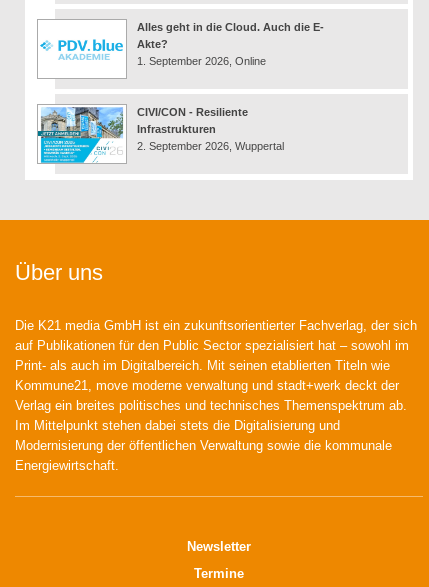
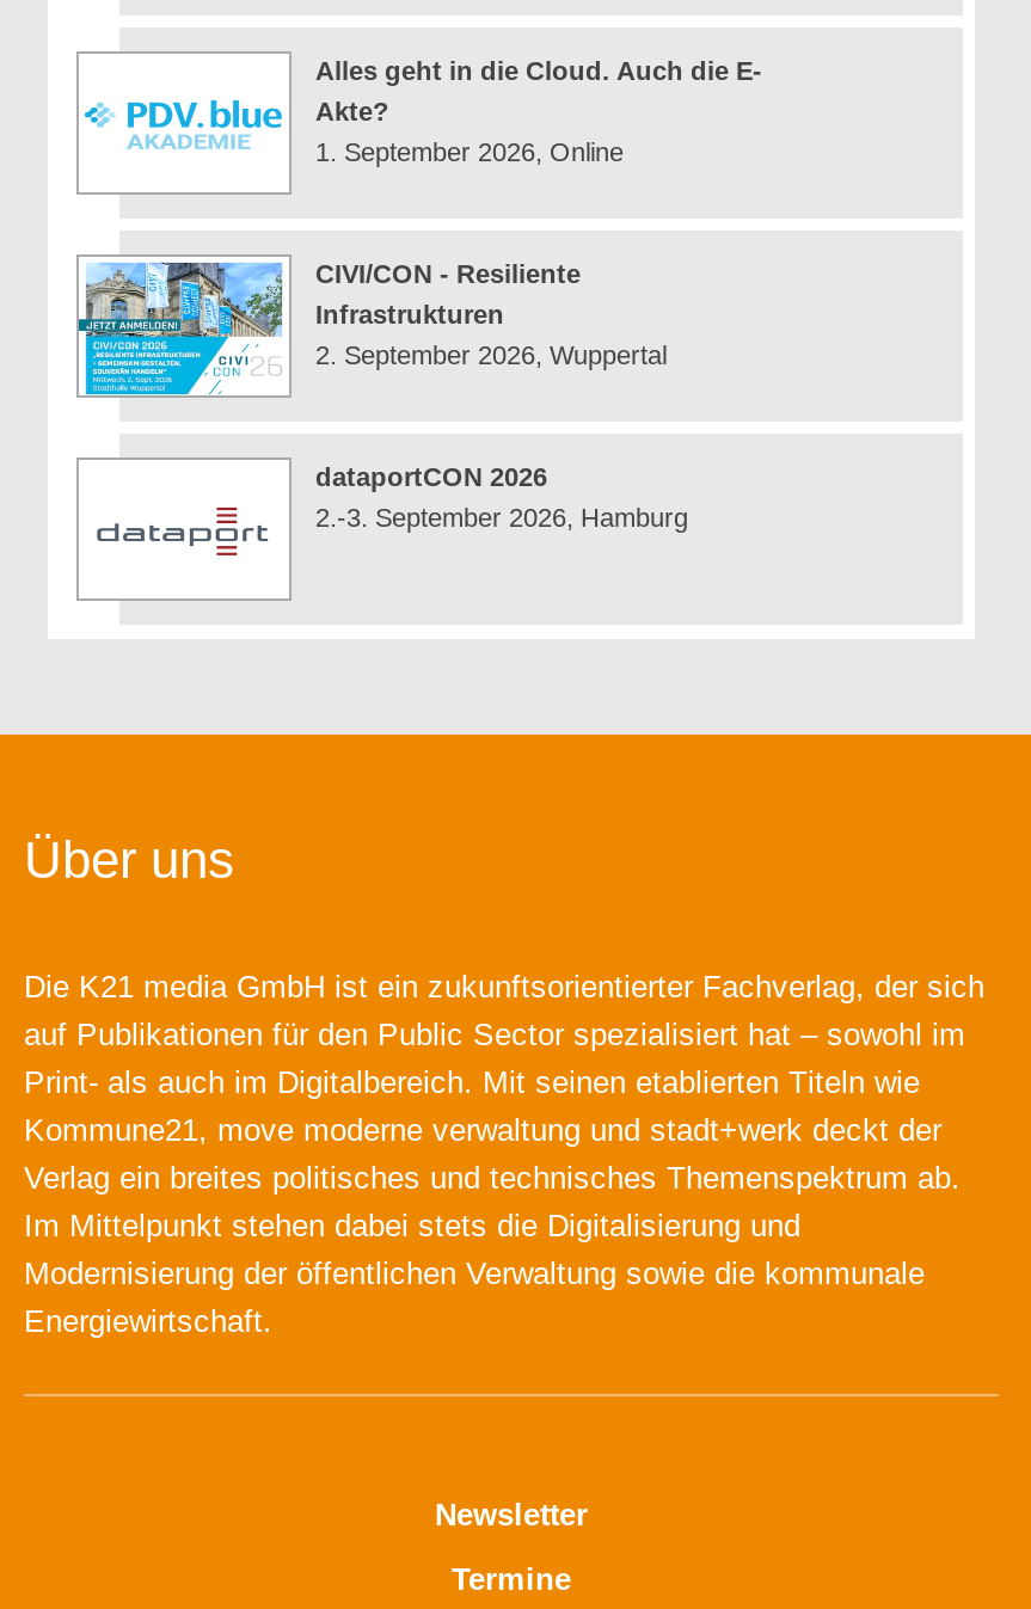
none -> [79,463,688,598] [image] | dataportCON 2026 | 2.-3. September 2026, Hamburg

